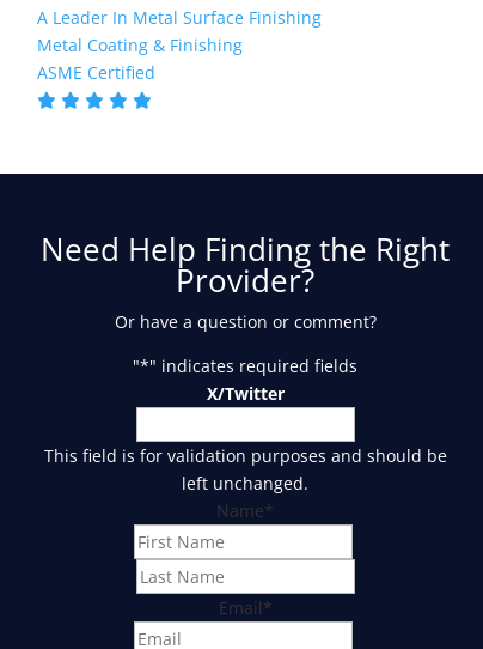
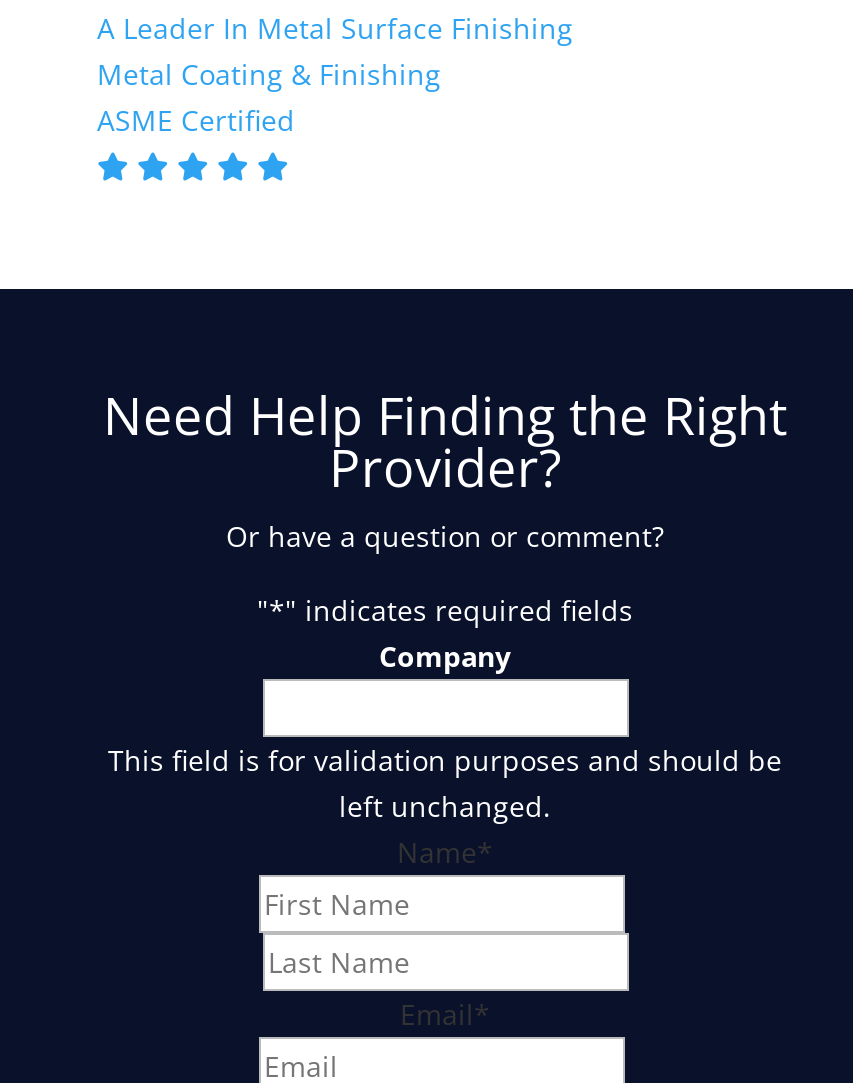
[206,382,284,405] X/Twitter -> [379,637,511,675] Company

